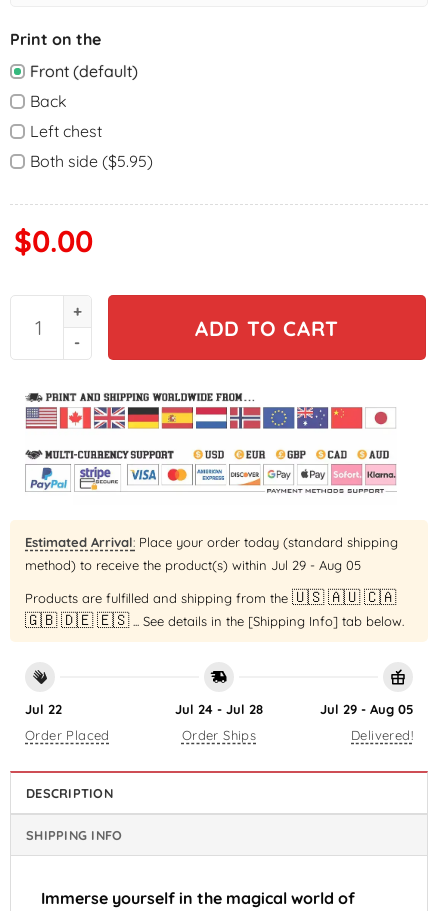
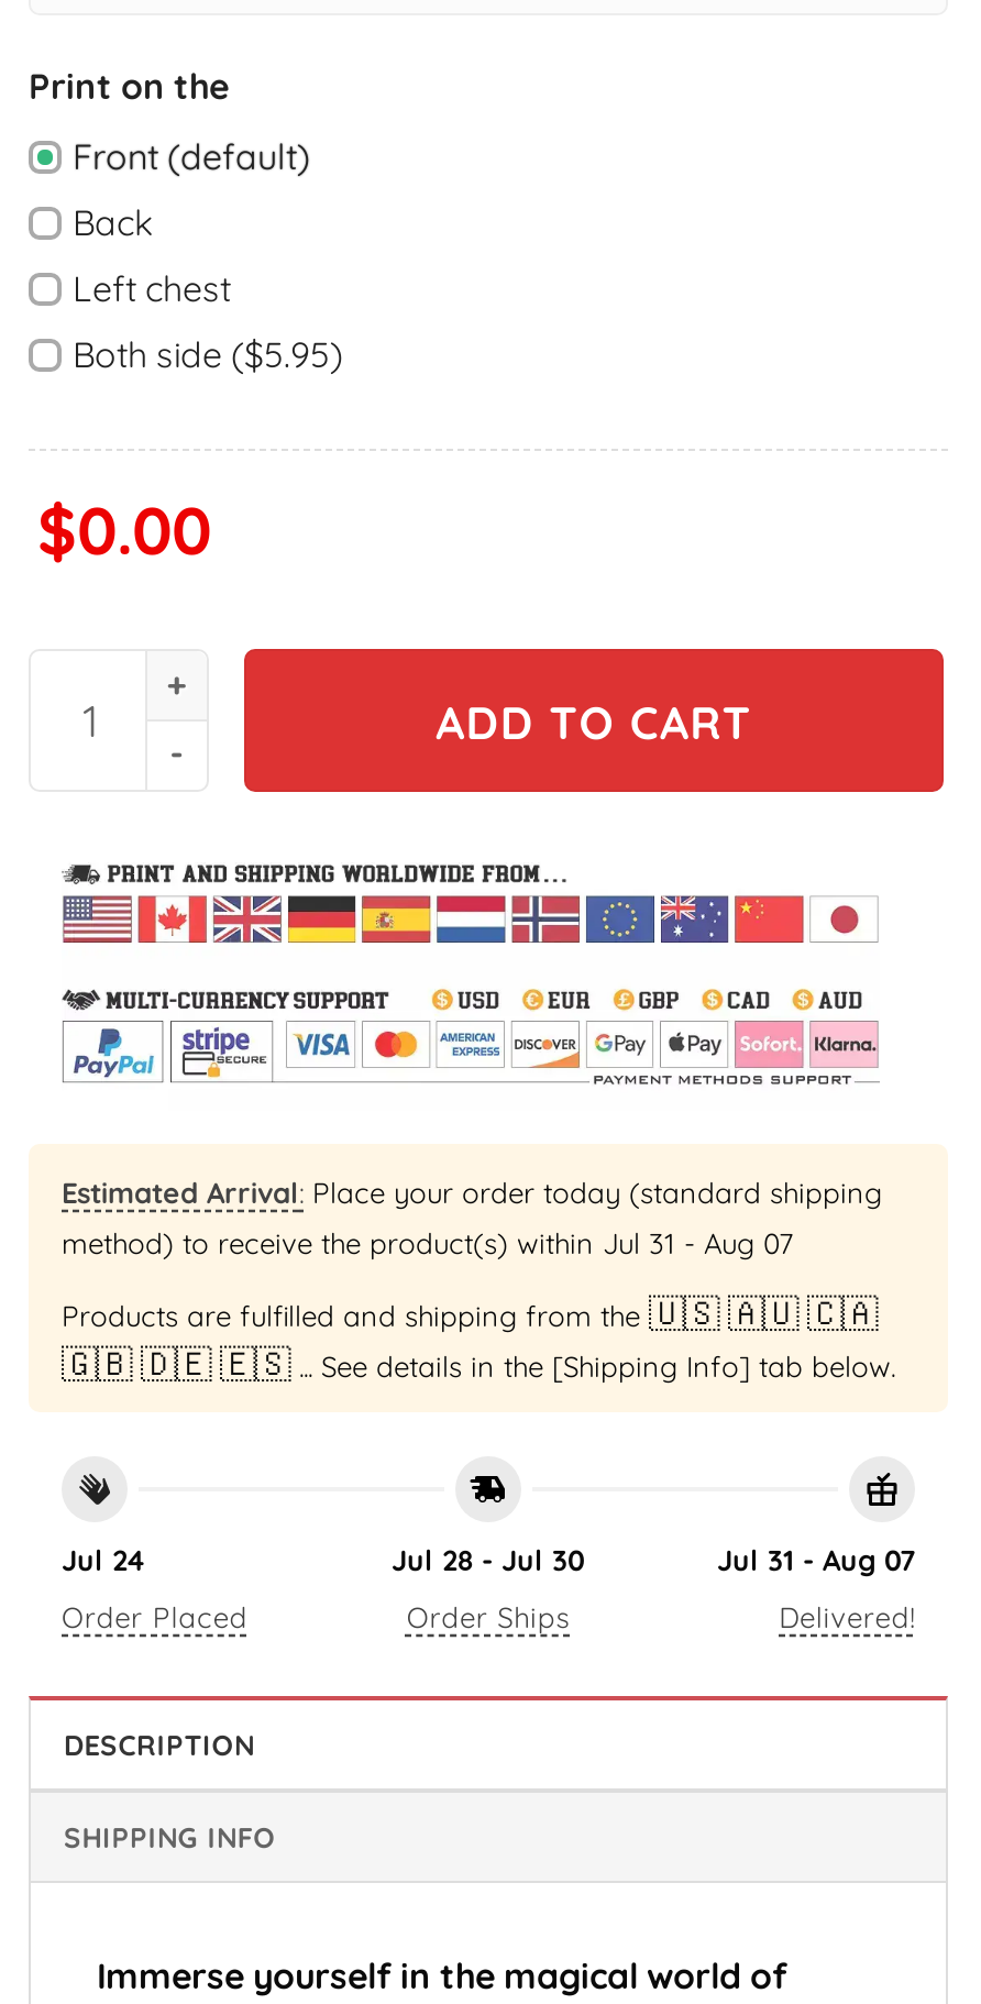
[25,557,361,573] method) to receive the product(s) within Jul 29 - Aug 05 -> [62,1226,794,1261] method) to receive the product(s) within Jul 31 - Aug 07
[25,701,62,717] Jul 22 -> [62,1542,145,1577] Jul 24
[175,701,263,717] Jul 24 - Jul 28 -> [392,1542,585,1577] Jul 28 - Jul 30
[320,701,413,717] Jul 29 - Aug 05 -> [717,1542,915,1577] Jul 31 - Aug 07

